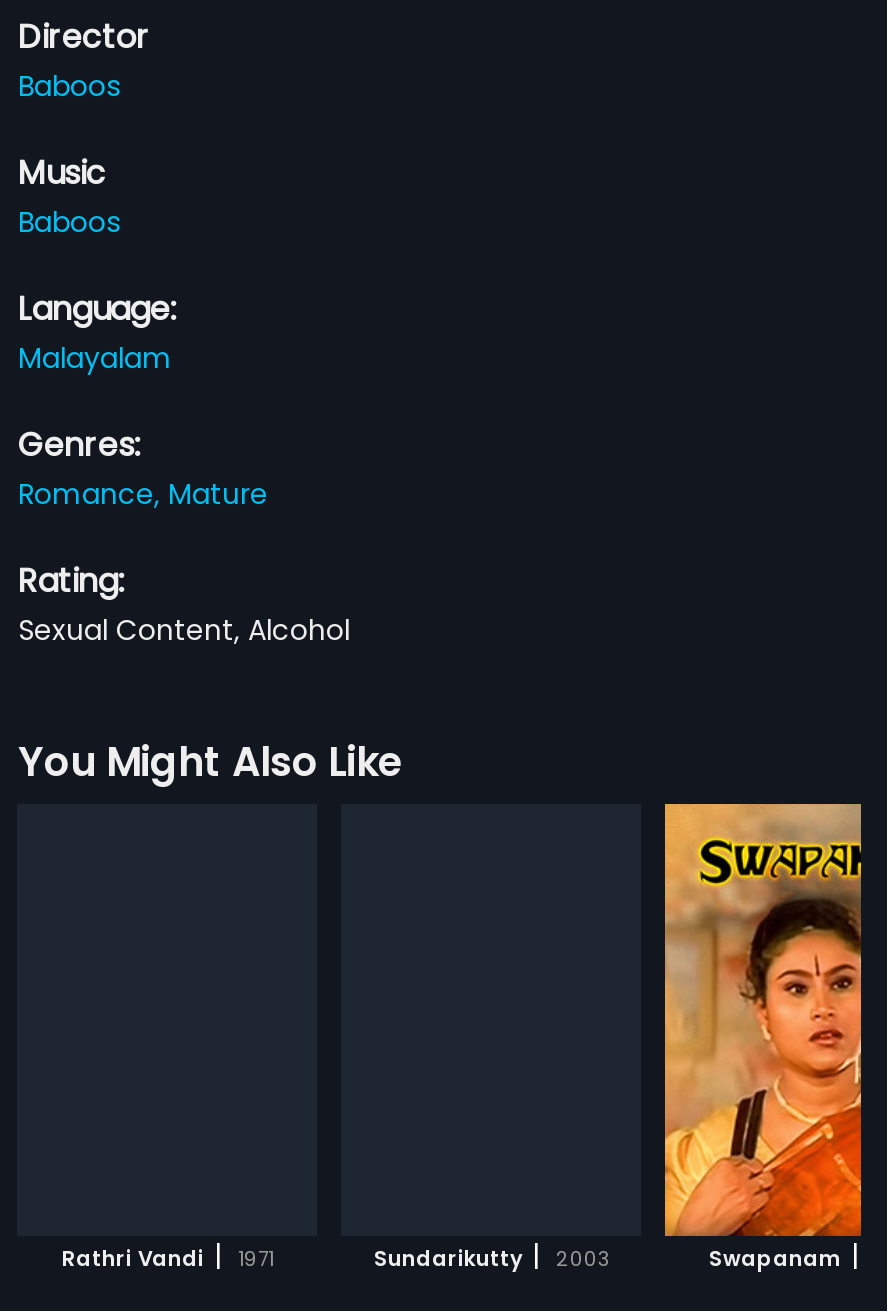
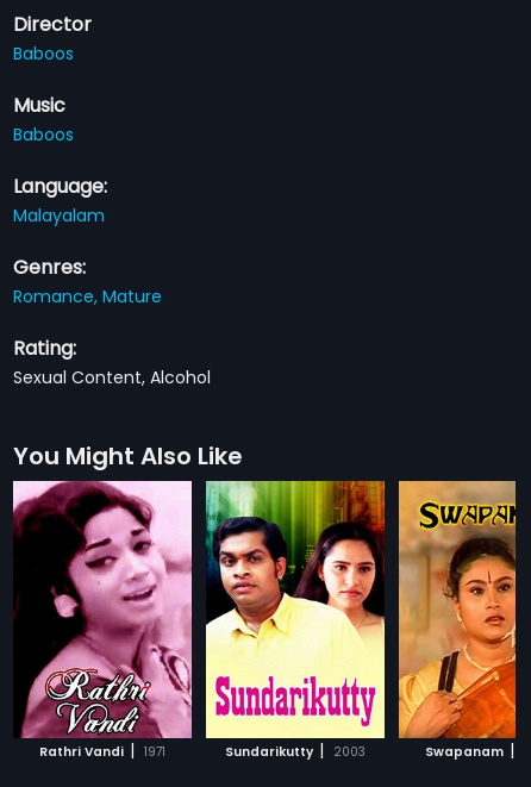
none -> [12,480,193,739] [image]
none -> [205,480,386,739] [image]

